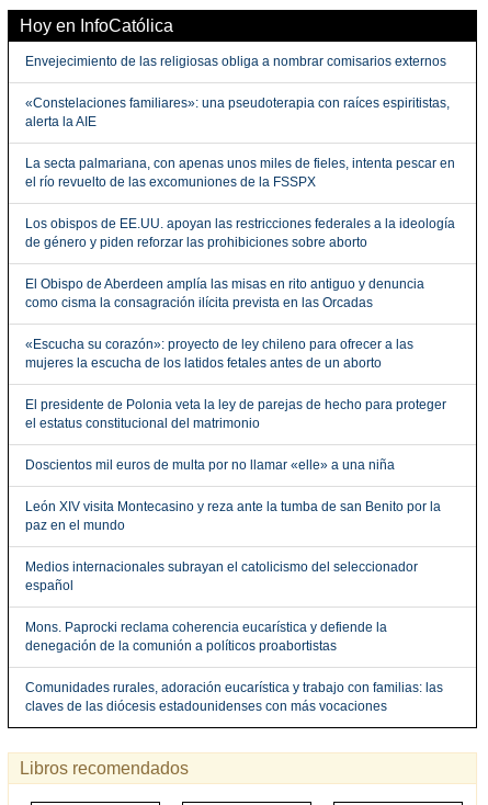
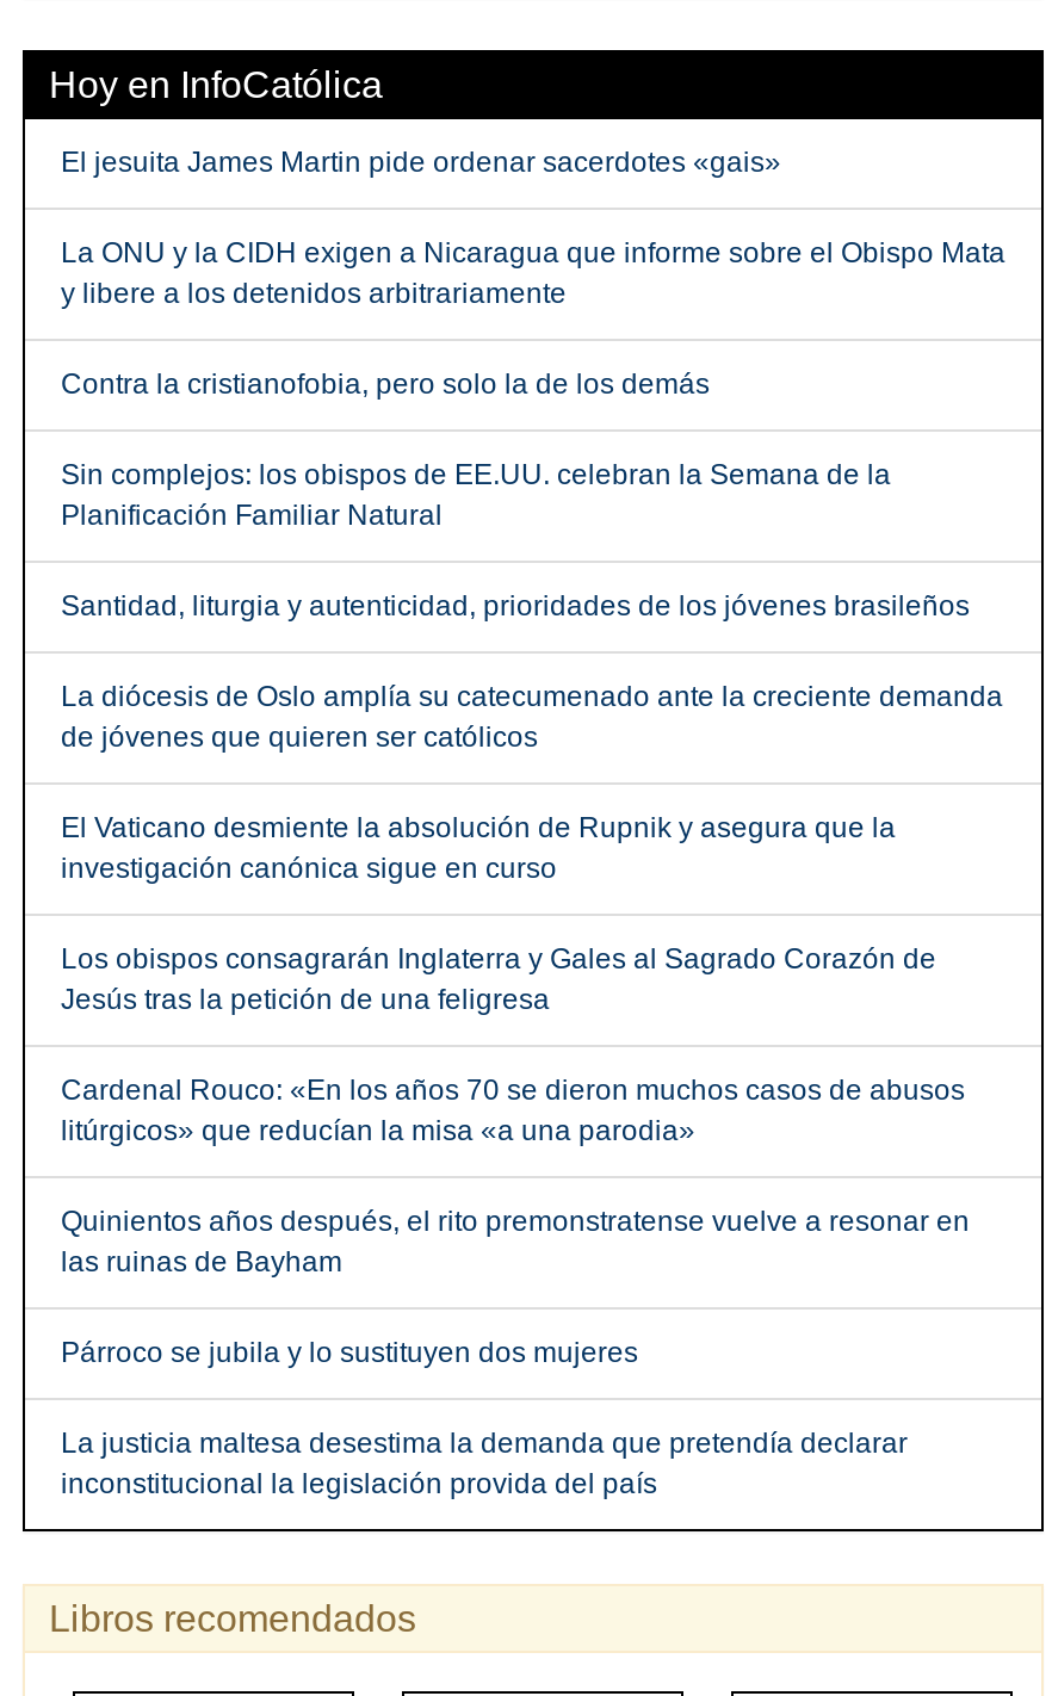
[25,53,446,69] Envejecimiento de las religiosas obliga a nombrar comisarios externos -> [61,145,781,178] El jesuita James Martin pide ordenar sacerdotes «gais»
[25,95,450,129] «Constelaciones familiares»: una pseudoterapia con raíces espiritistas, | alerta la AIE -> [61,235,1005,309] La ONU y la CIDH exigen a Nicaragua que informe sobre el Obispo Mata | y libere a los detenidos arbitrariamente
[25,155,455,189] La secta palmariana, con apenas unos miles de fieles, intenta pescar en | el río revuelto de las excomuniones de la FSSPX -> [61,367,710,400] Contra la cristianofobia, pero solo la de los demás
[25,216,455,250] Los obispos de EE.UU. apoyan las restricciones federales a la ideología | de género y piden reforzar las prohibiciones sobre aborto -> [61,457,891,531] Sin complejos: los obispos de EE.UU. celebran la Semana de la | Planificación Familiar Natural
[25,276,424,310] El Obispo de Aberdeen amplía las misas en rito antiguo y denuncia | como cisma la consagración ilícita prevista en las Orcadas -> [61,588,970,622] Santidad, liturgia y autenticidad, prioridades de los jóvenes brasileños
[25,336,413,370] «Escucha su corazón»: proyecto de ley chileno para ofrecer a las | mujeres la escucha de los latidos fetales antes de un aborto -> [61,679,1003,753] La diócesis de Oslo amplía su catecumenado ante la creciente demanda | de jóvenes que quieren ser católicos
[25,397,446,431] El presidente de Polonia veta la ley de parejas de hecho para proteger | el estatus constitucional del matrimonio -> [61,810,896,884] El Vaticano desmiente la absolución de Rupnik y asegura que la | investigación canónica sigue en curso
[25,457,395,472] Doscientos mil euros de multa por no llamar «elle» a una niña -> [61,942,936,1015] Los obispos consagrarán Inglaterra y Gales al Sagrado Corazón de | Jesús tras la petición de una feligresa
[25,499,441,533] León XIV visita Montecasino y reza ante la tumba de san Benito por la | paz en el mundo -> [61,1073,965,1147] Cardenal Rouco: «En los años 70 se dieron muchos casos de abusos | litúrgicos» que reducían la misa «a una parodia»
[25,559,418,593] Medios internacionales subrayan el catolicismo del seleccionador | español -> [61,1204,970,1278] Quinientos años después, el rito premonstratense vuelve a resonar en | las ruinas de Bayham
[25,619,387,653] Mons. Paprocki reclama coherencia eucarística y defiende la | denegación de la comunión a políticos proabortistas -> [61,1335,638,1368] Párroco se jubila y lo sustituyen dos mujeres
[25,680,443,714] Comunidades rurales, adoración eucarística y trabajo con familias: las | claves de las diócesis estadounidenses con más vocaciones -> [61,1426,908,1500] La justicia maltesa desestima la demanda que pretendía declarar | inconstitucional la legislación provida del país

